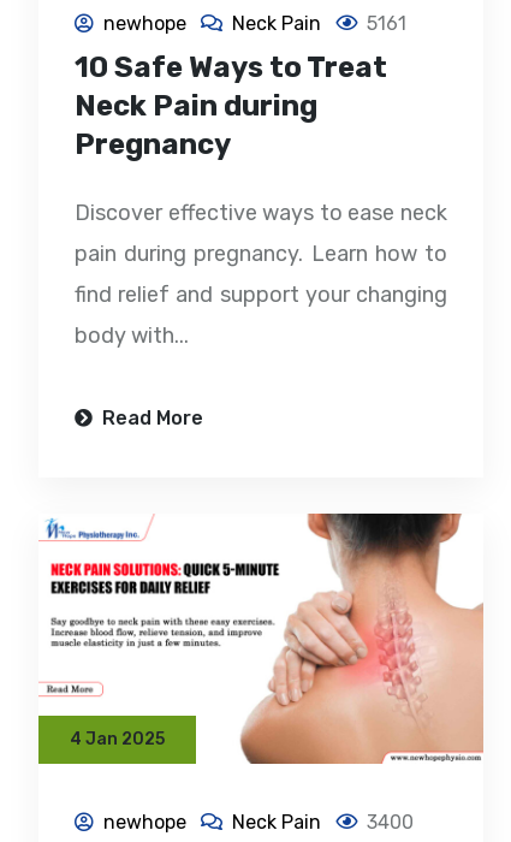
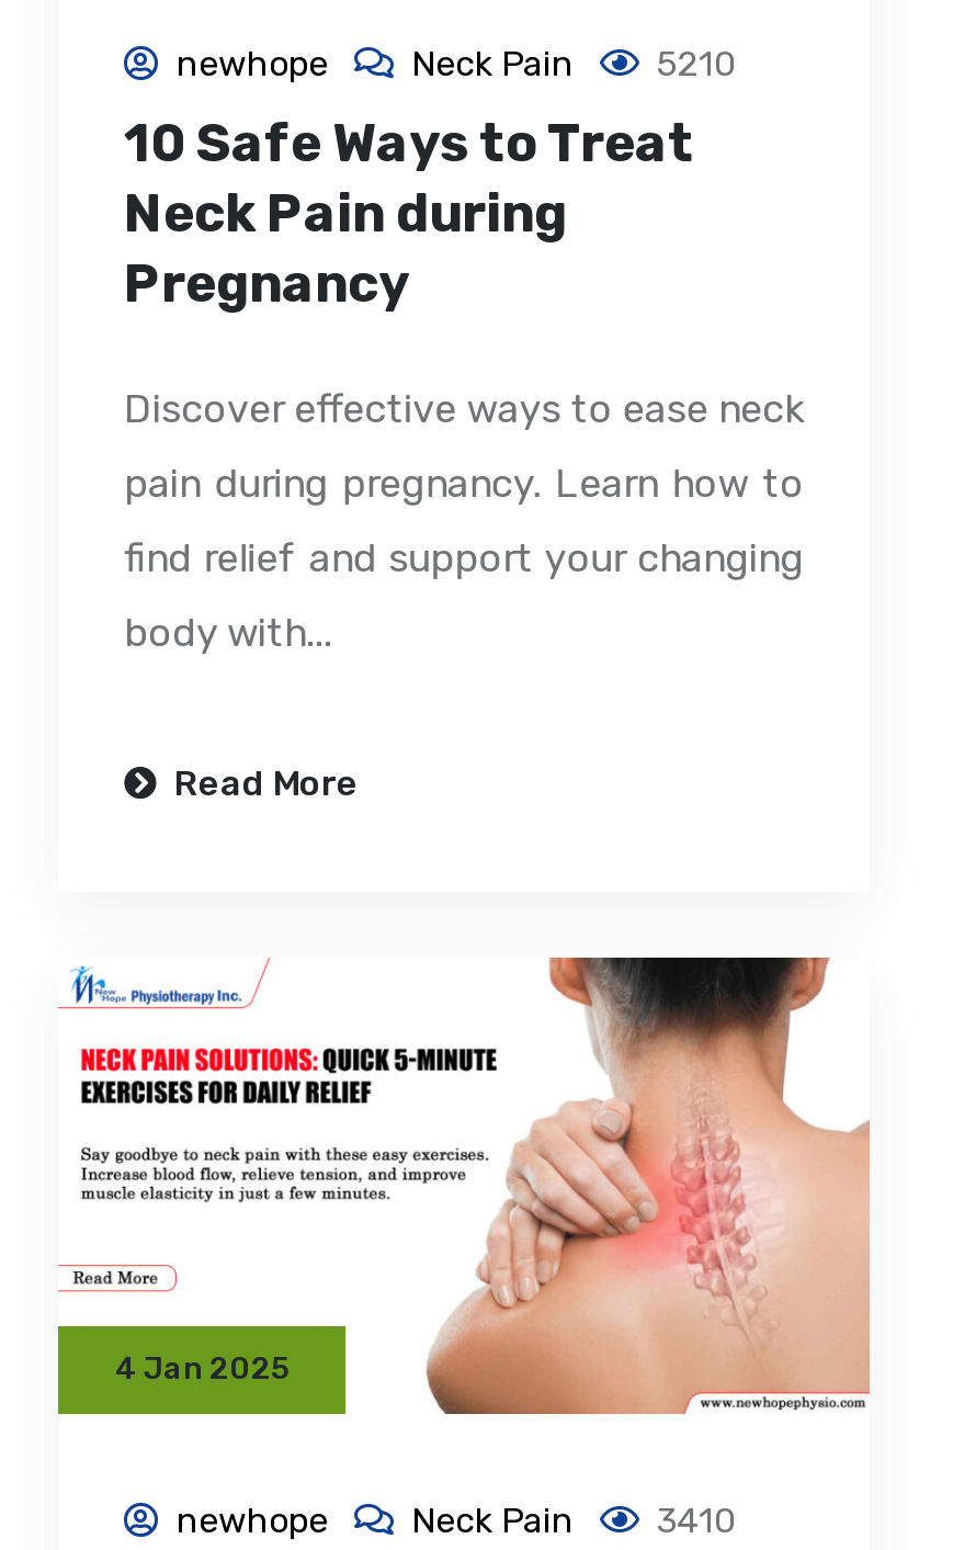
[103,12,406,35] newhope Neck Pain 5161 -> [177,42,736,84] newhope Neck Pain 5210
[103,810,414,833] newhope Neck Pain 3400 -> [177,1499,736,1541] newhope Neck Pain 3410

